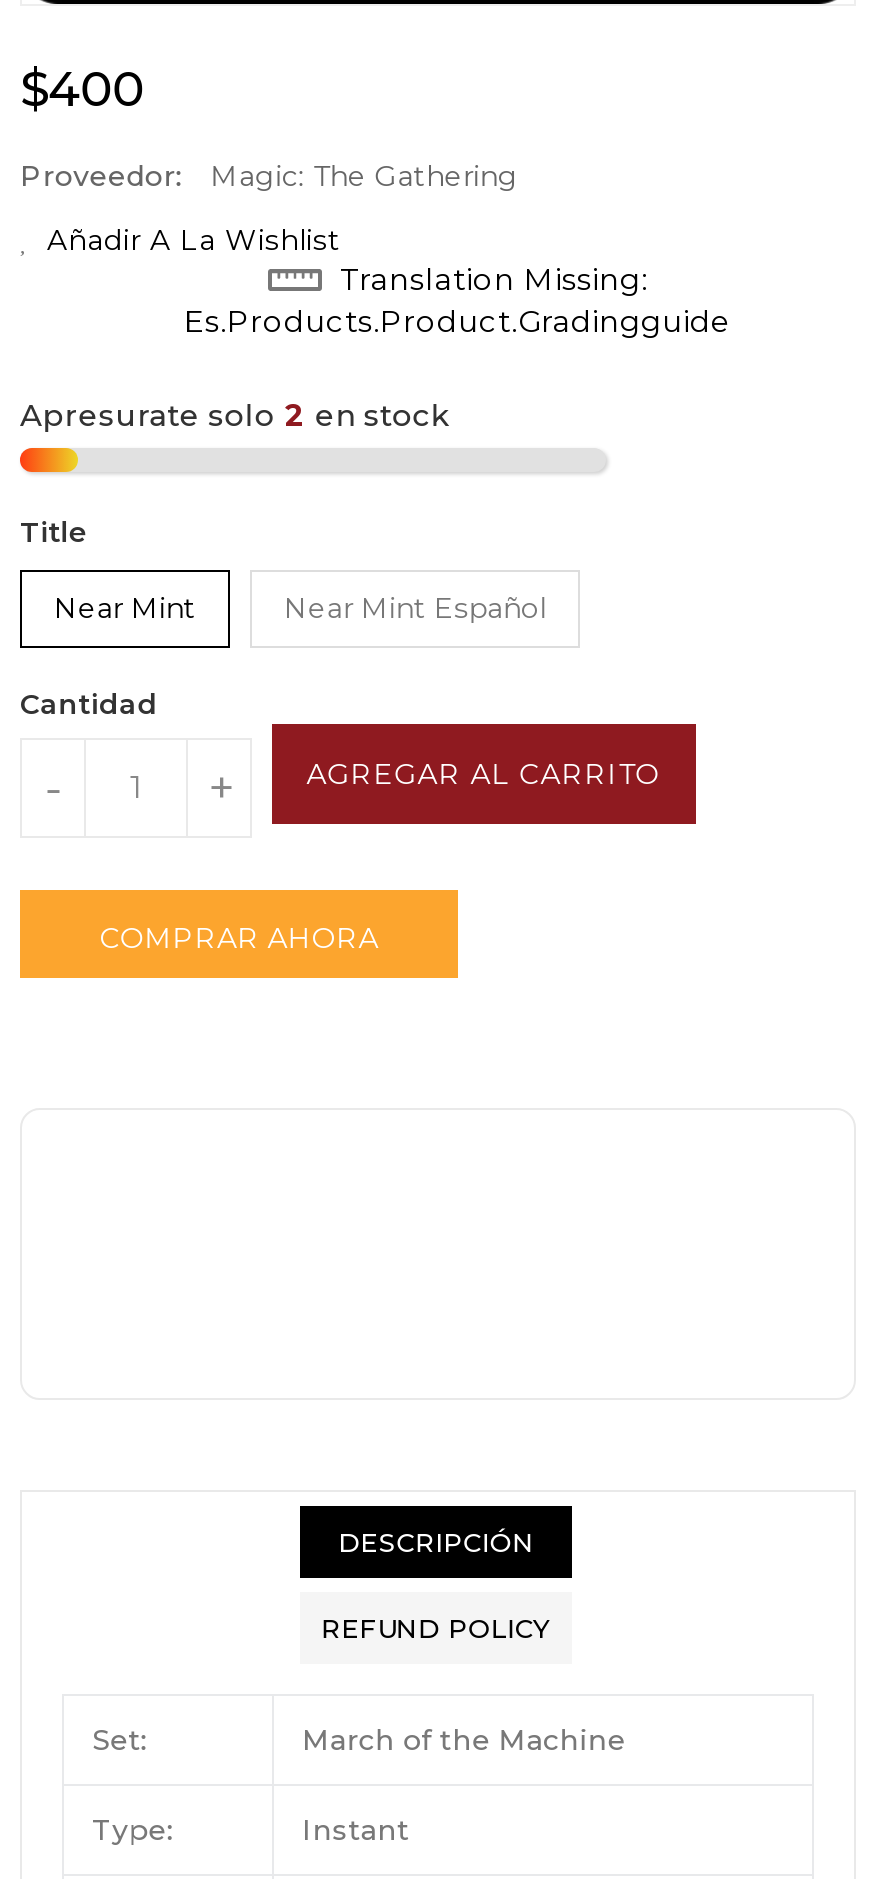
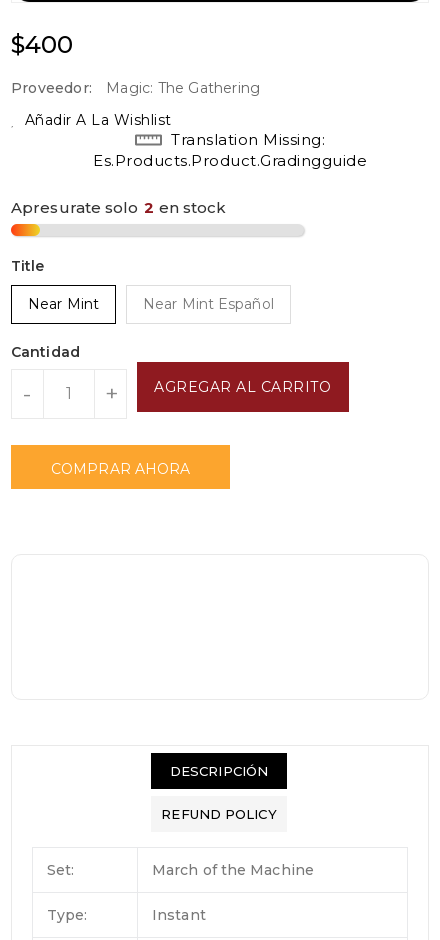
[20,396,451,434] Apresurate solo | en stock -> [11,198,226,217] Apresurate solo 2 en stock

